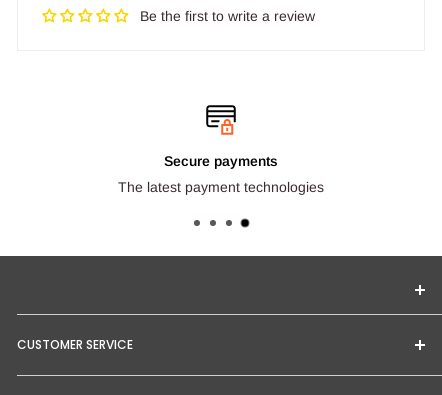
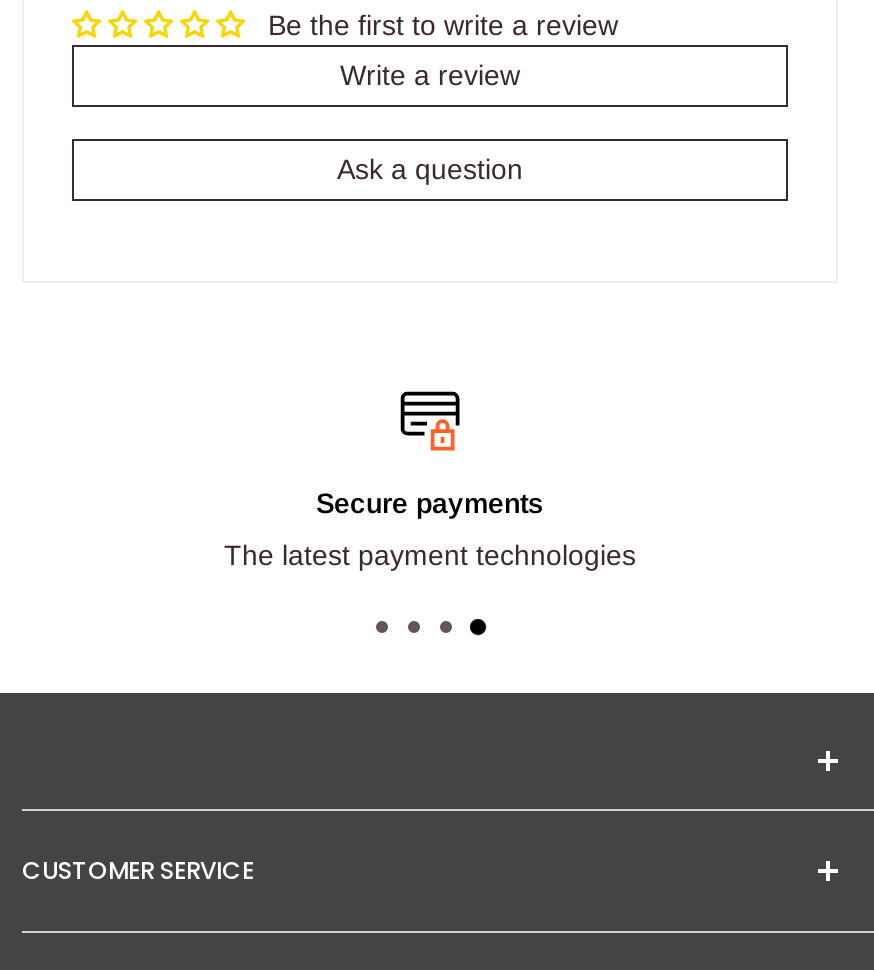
none -> [337,60,523,186] Write a review | Ask a question

